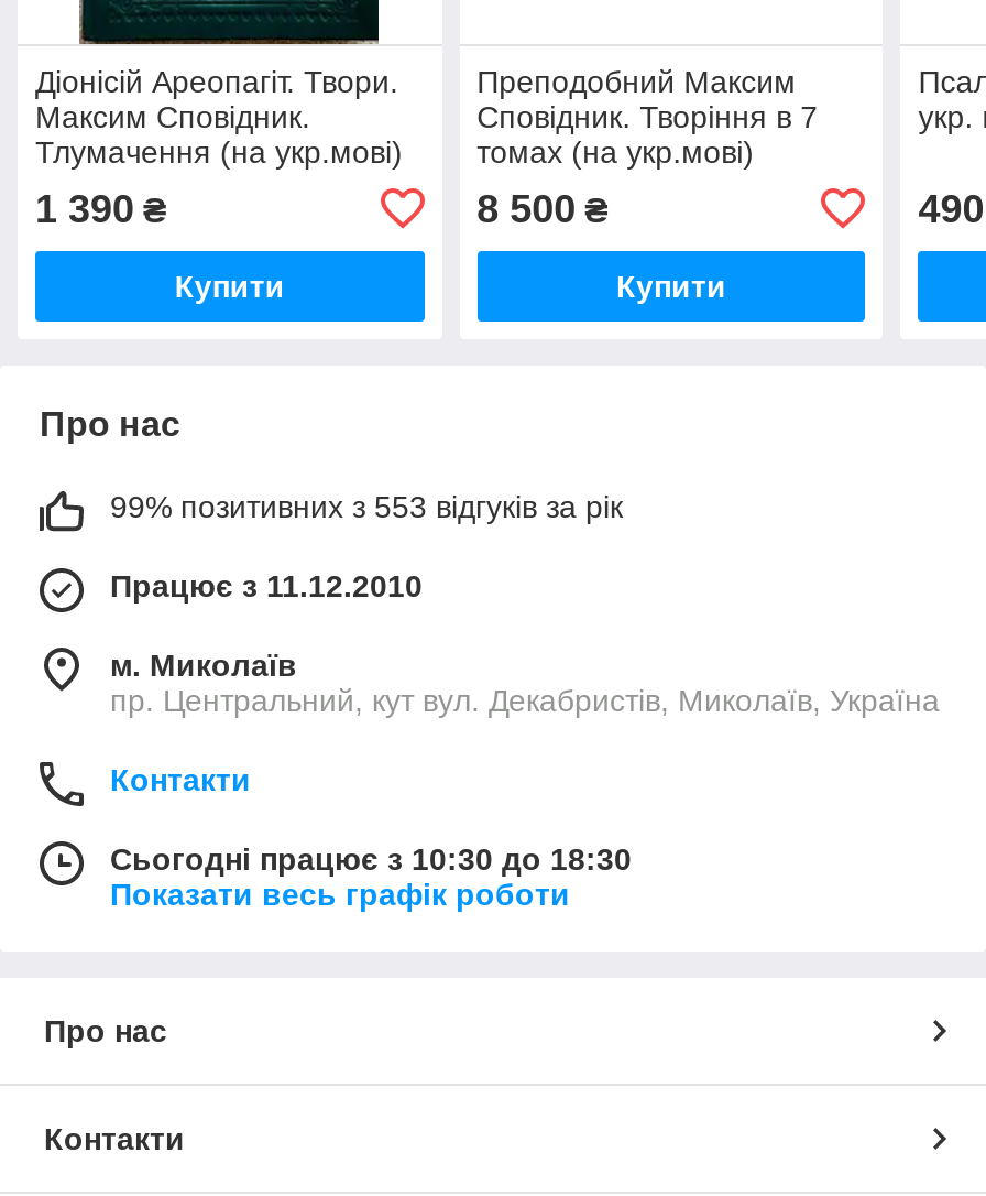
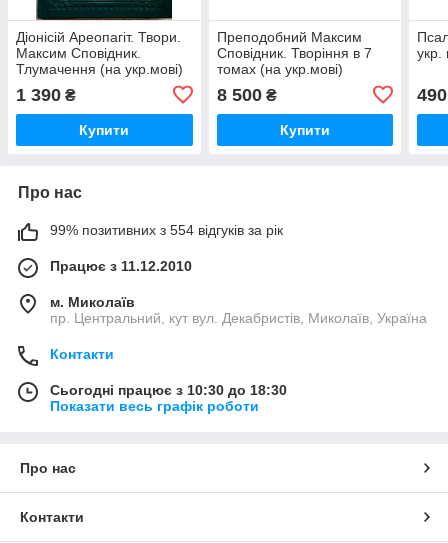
[110,488,623,523] 99% позитивних з 553 відгуків за рік -> [50,222,283,238] 99% позитивних з 554 відгуків за рік

